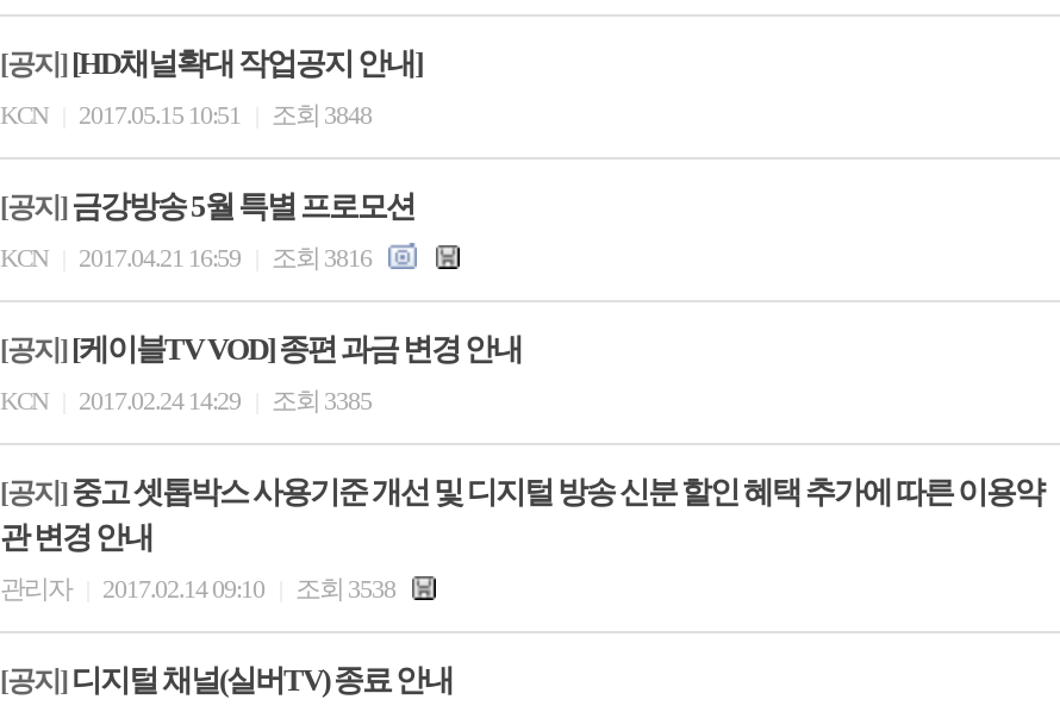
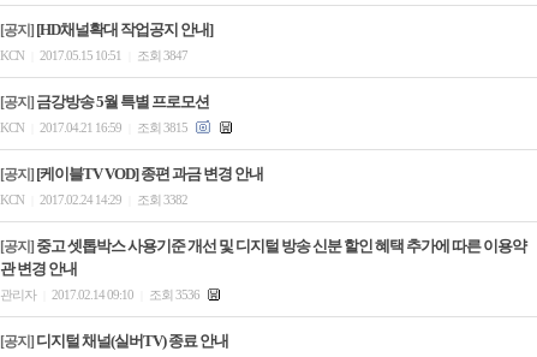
[0,100,372,129] KCN 2017.05.15 10:51 조회 3848 -> [0,48,187,63] KCN 2017.05.15 10:51 조회 3847
[0,243,376,271] KCN 2017.04.21 16:59 조회 3816 -> [0,120,190,135] KCN 2017.04.21 16:59 조회 3815
[0,386,372,414] KCN 2017.02.24 14:29 조회 3385 -> [0,192,187,207] KCN 2017.02.24 14:29 조회 3382
[0,574,400,602] 관리자 2017.02.14 09:10 조회 3538 -> [0,287,202,302] 관리자 2017.02.14 09:10 조회 3536

